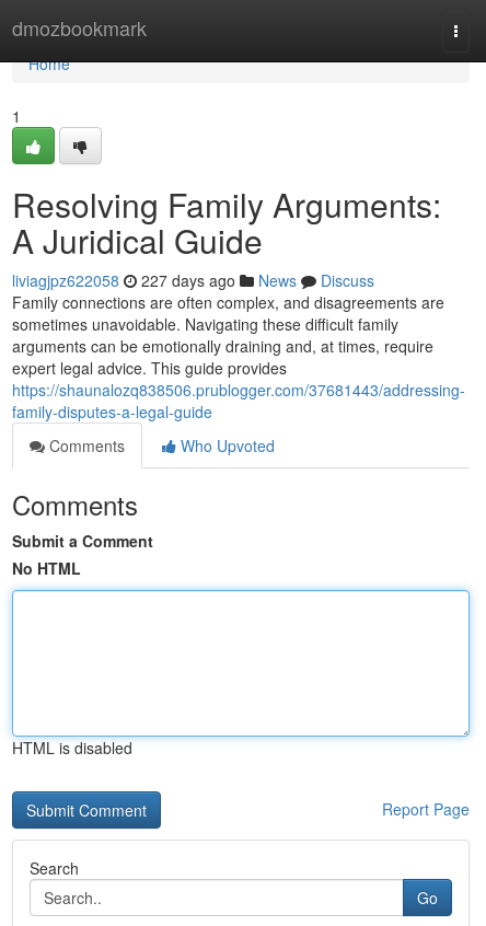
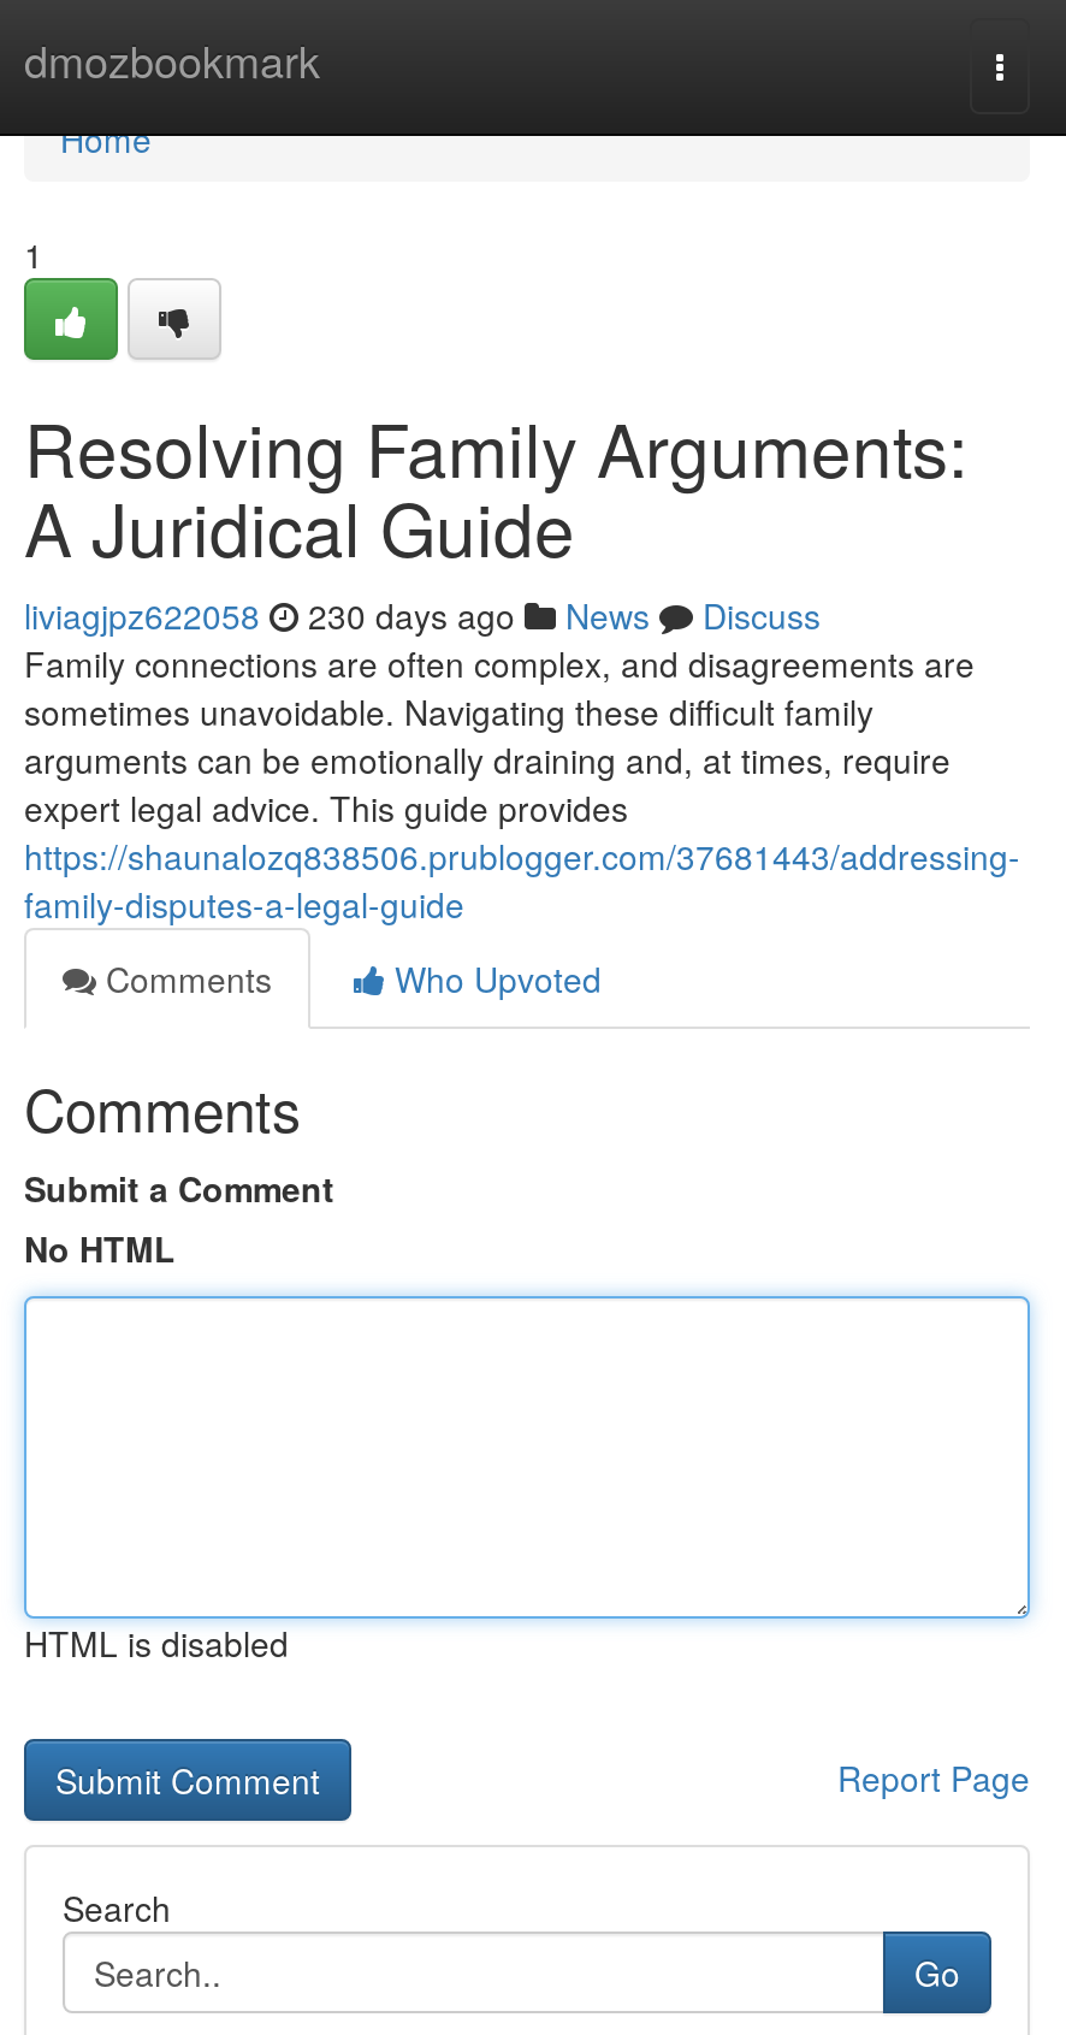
[12,269,374,291] liviagjpz622058 227 days ago News Discuss -> [24,591,821,639] liviagjpz622058 230 days ago News Discuss

